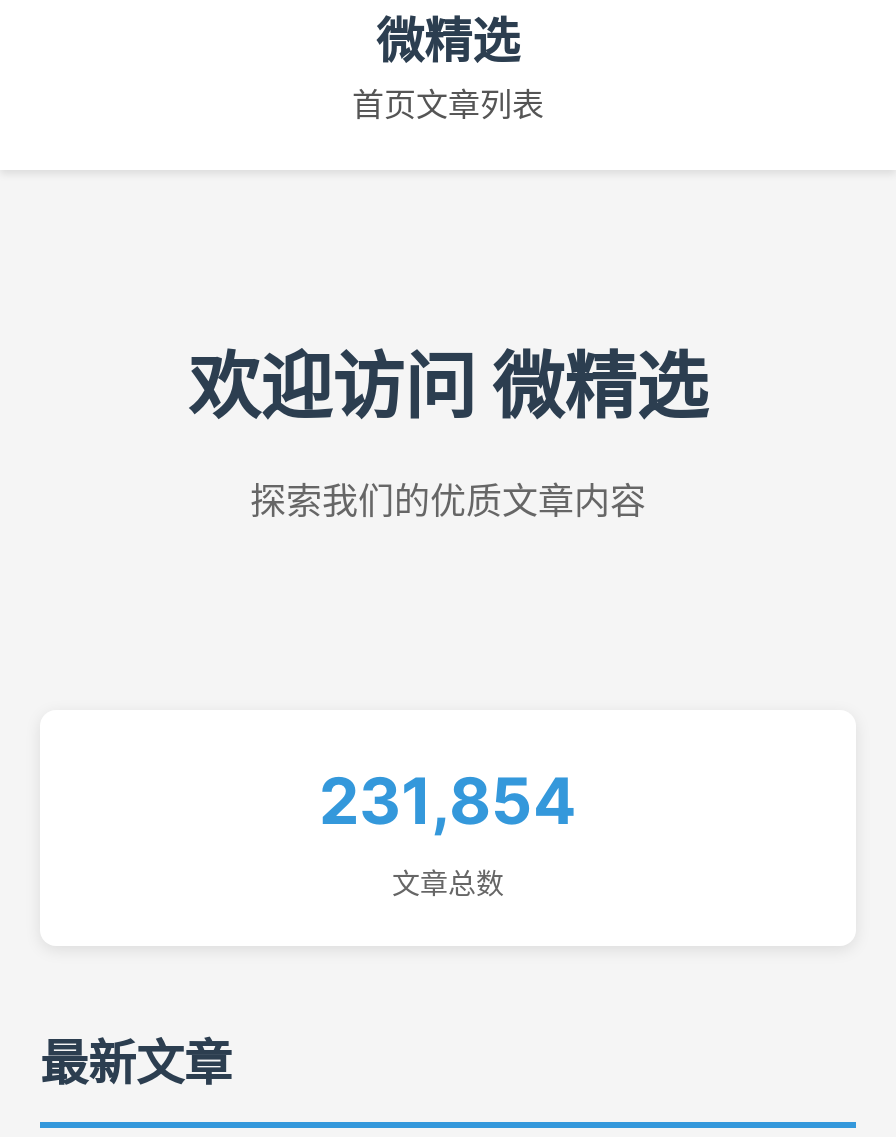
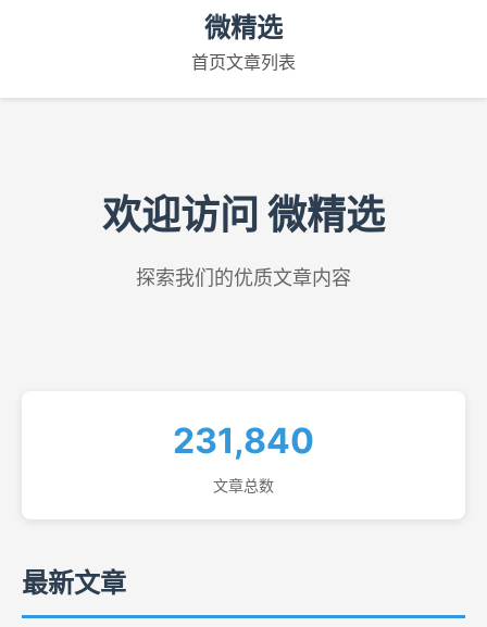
[319,762,577,840] 231,854 -> [173,419,314,462] 231,840

